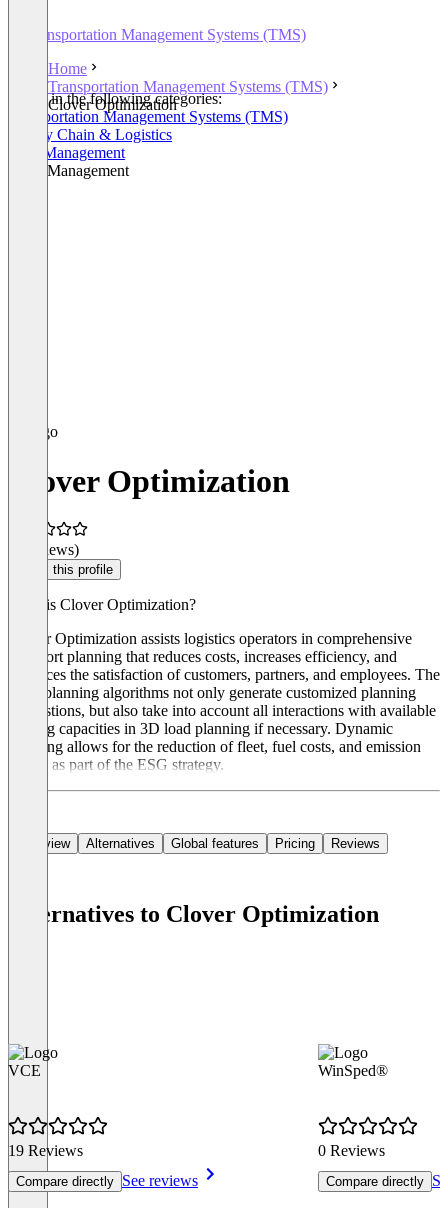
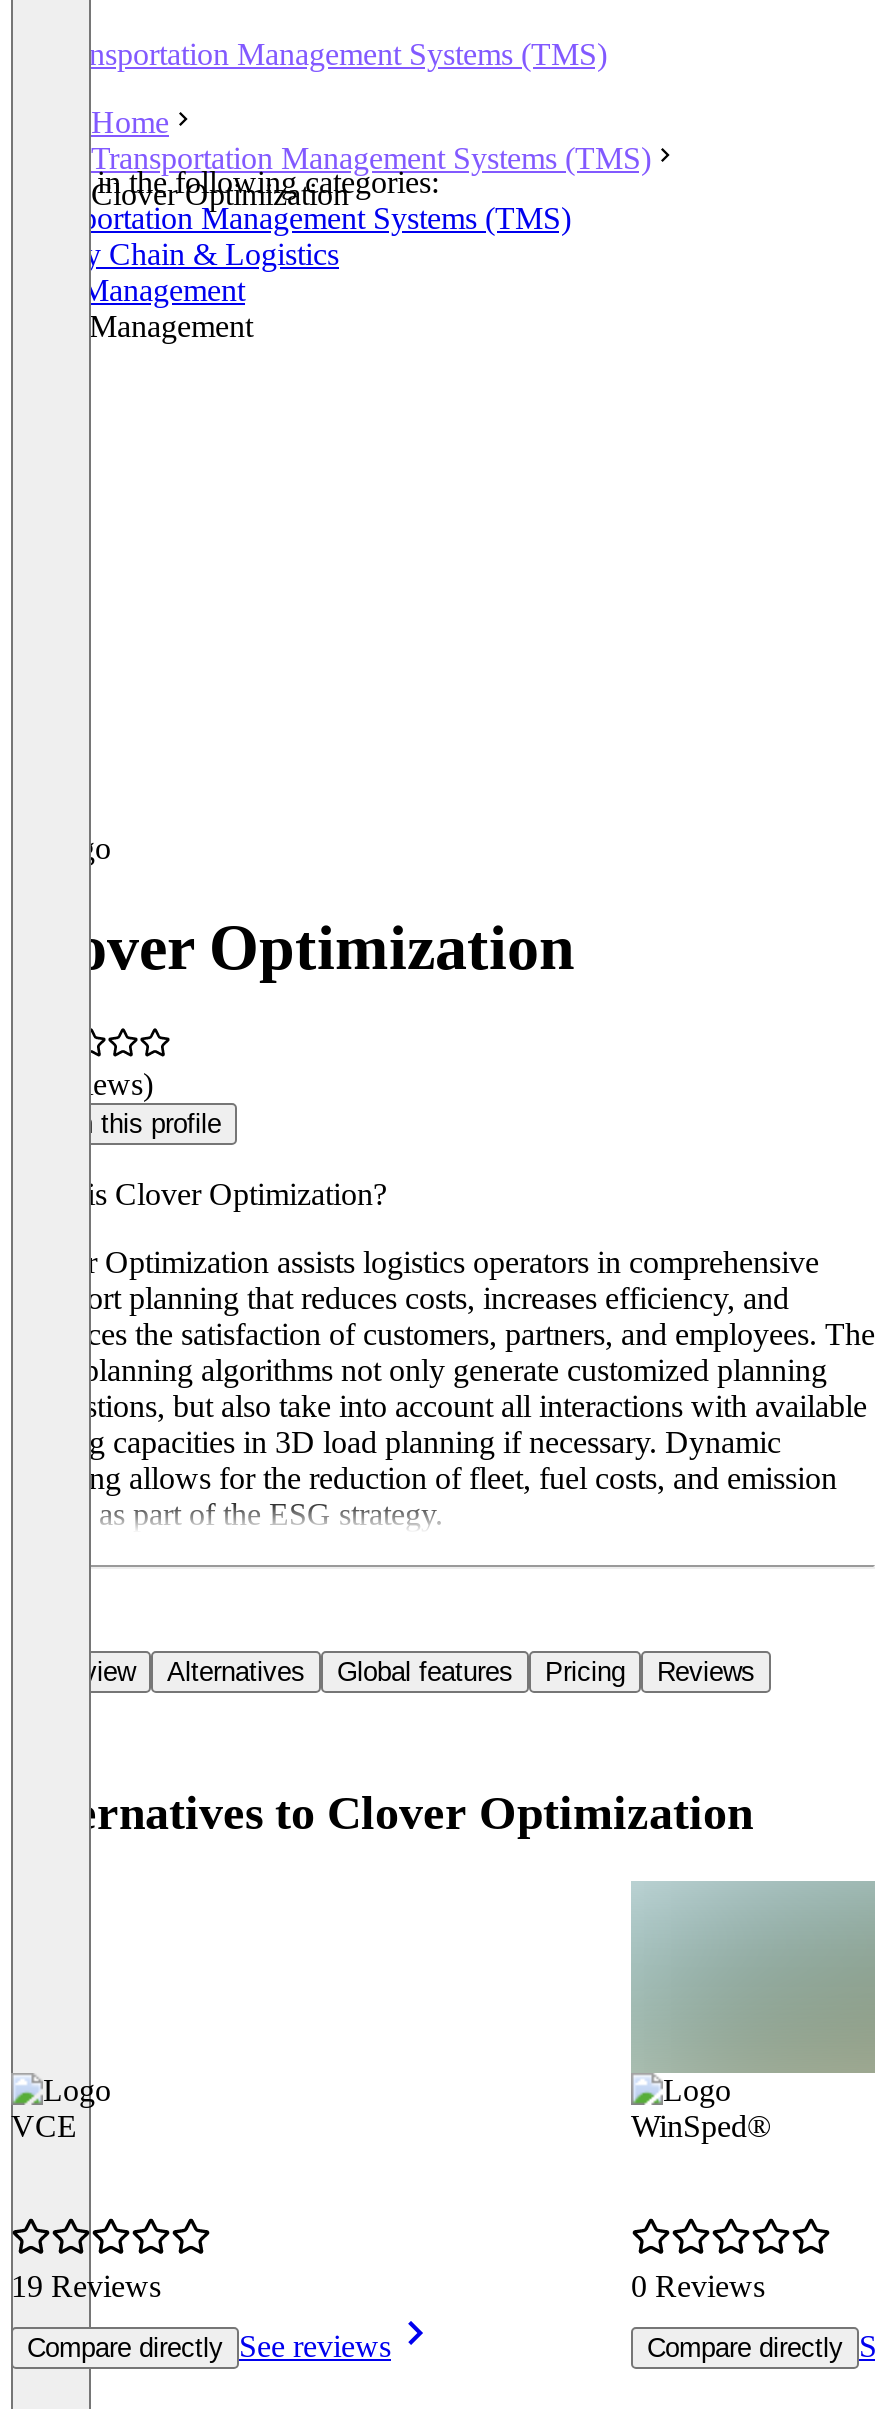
none -> [629,1879,877,2081] [image]

